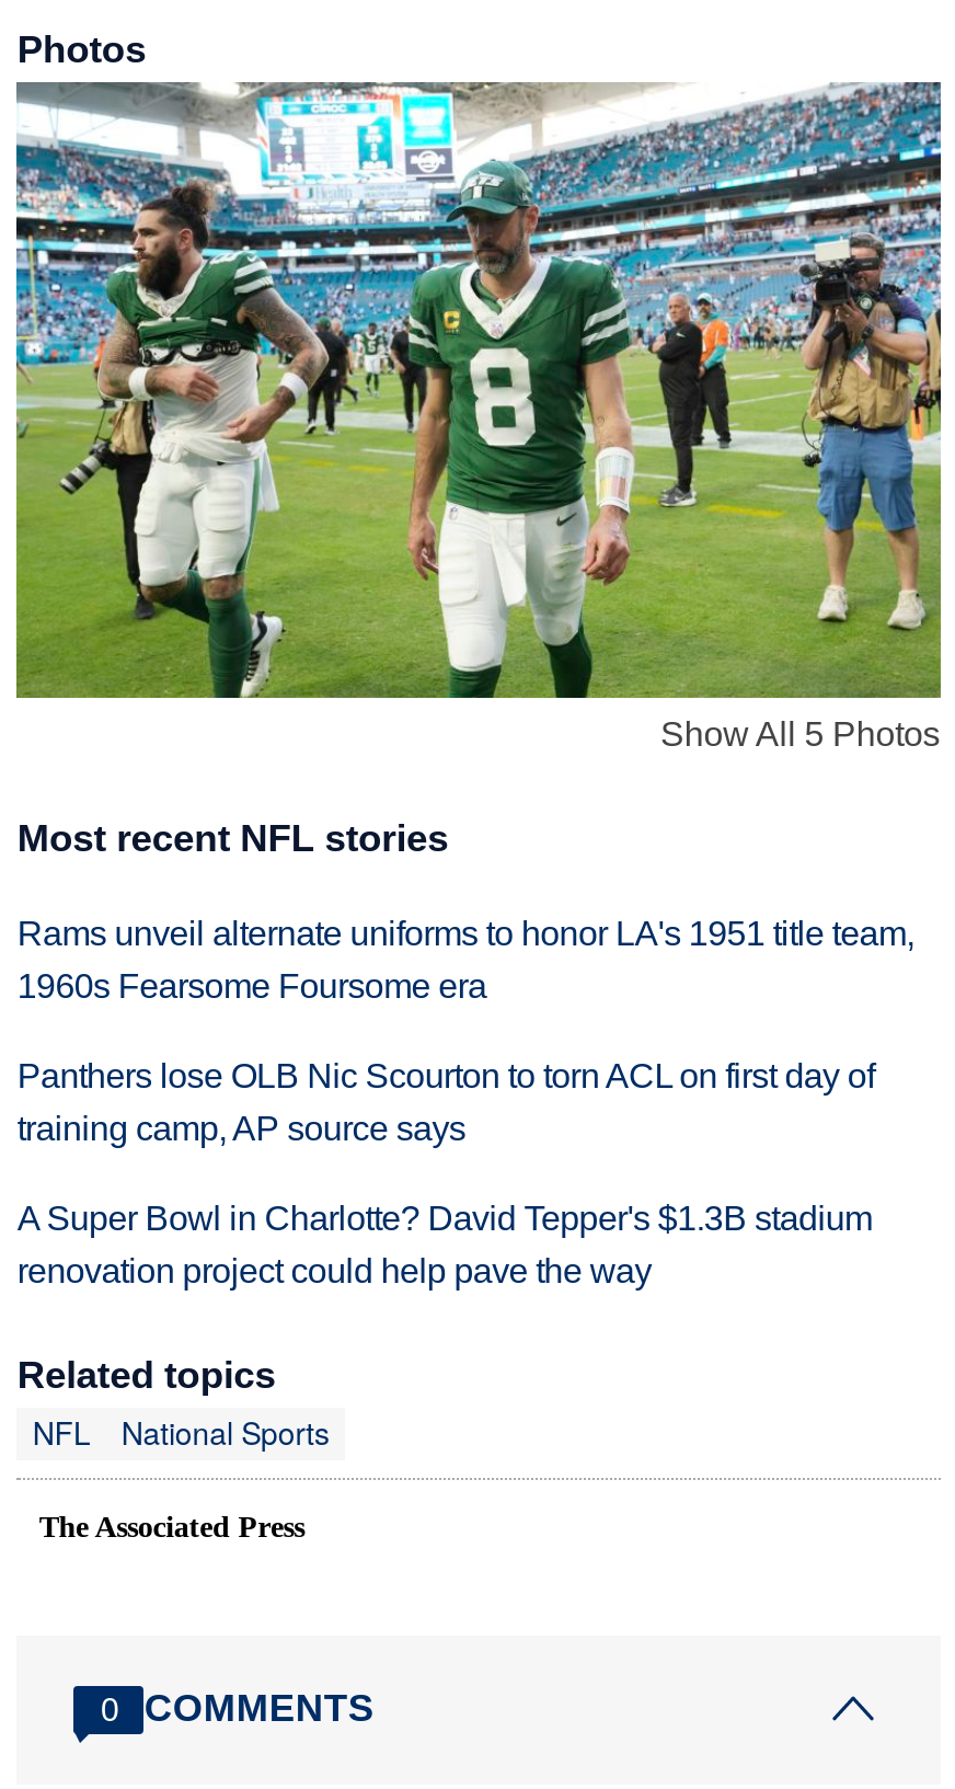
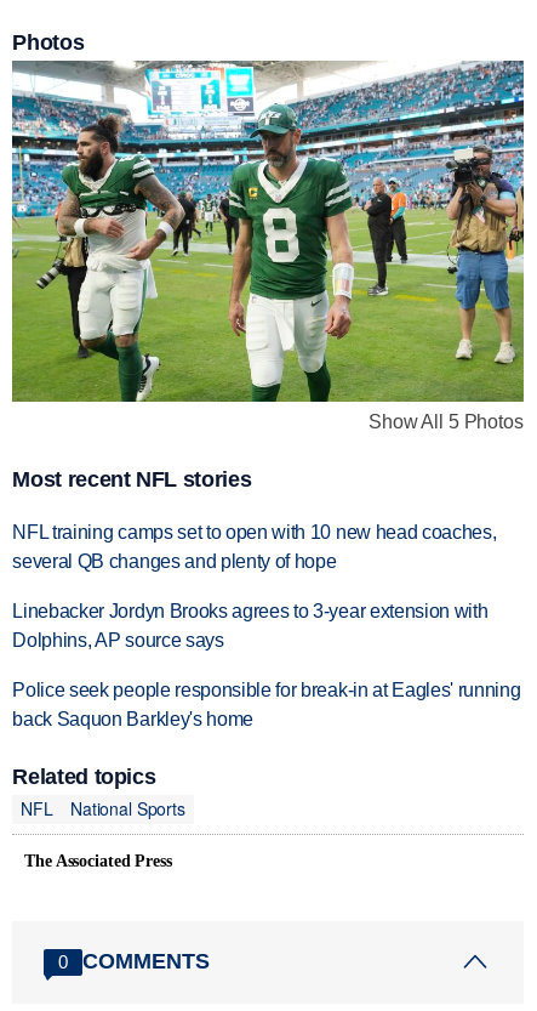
[17,914,914,1004] Rams unveil alternate uniforms to honor LA's 1951 title team, | 1960s Fearsome Foursome era -> [12,522,496,571] NFL training camps set to open with 10 new head coaches, | several QB changes and plenty of hope
[17,1057,875,1146] Panthers lose OLB Nic Scourton to torn ACL on first day of | training camp, AP source says -> [12,600,488,650] Linebacker Jordyn Brooks agrees to 3-year extension with | Dolphins, AP source says
[17,1199,872,1288] A Super Bowl in Charlotte? David Tepper's $1.3B stadium | renovation project could help pave the way -> [12,679,521,729] Police seek people responsible for break-in at Eagles' running | back Saquon Barkley's home

